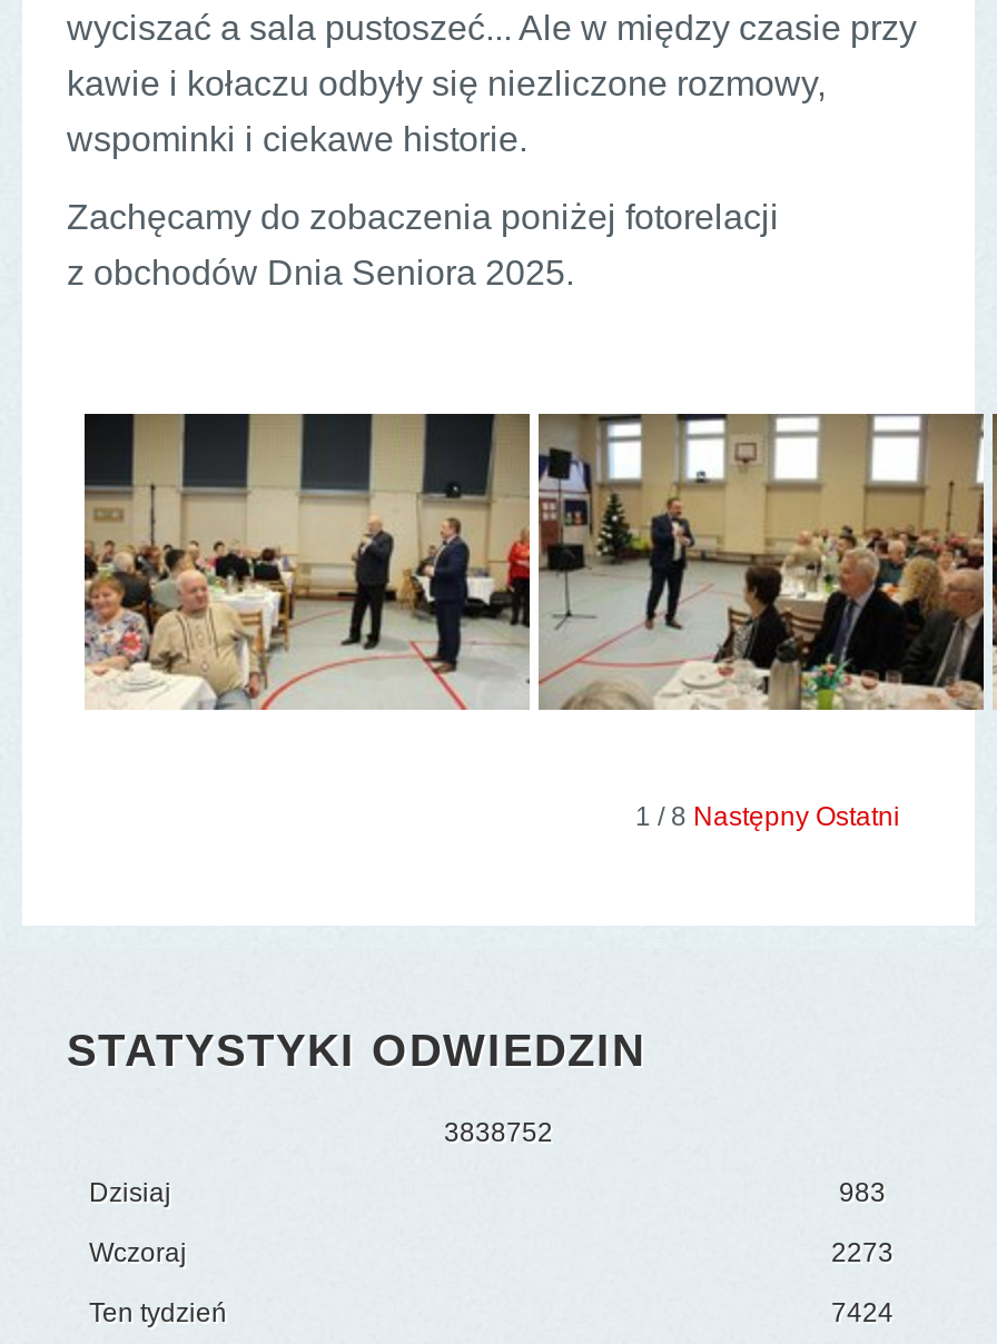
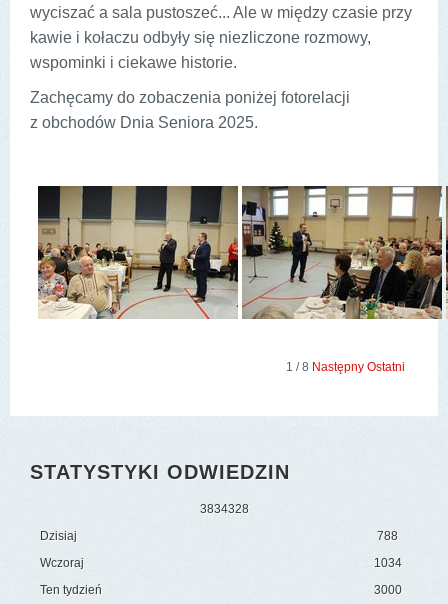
[444,1117,553,1149] 3838752 -> [199,502,248,516] 3834328
[839,1178,886,1209] 983 -> [377,529,398,543] 788
[831,1238,894,1269] 2273 -> [373,556,401,570] 1034
[831,1298,894,1329] 7424 -> [373,583,401,597] 3000

